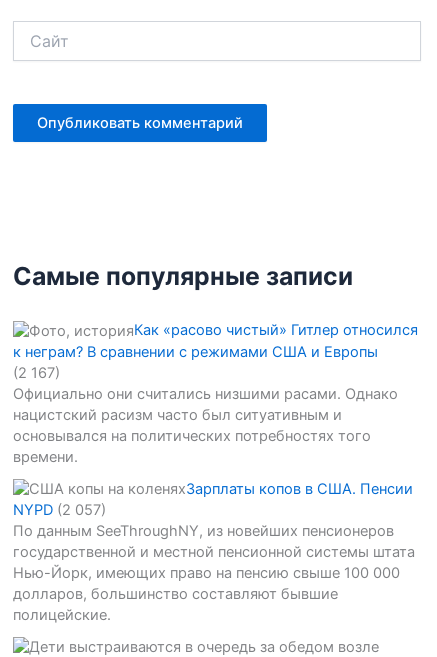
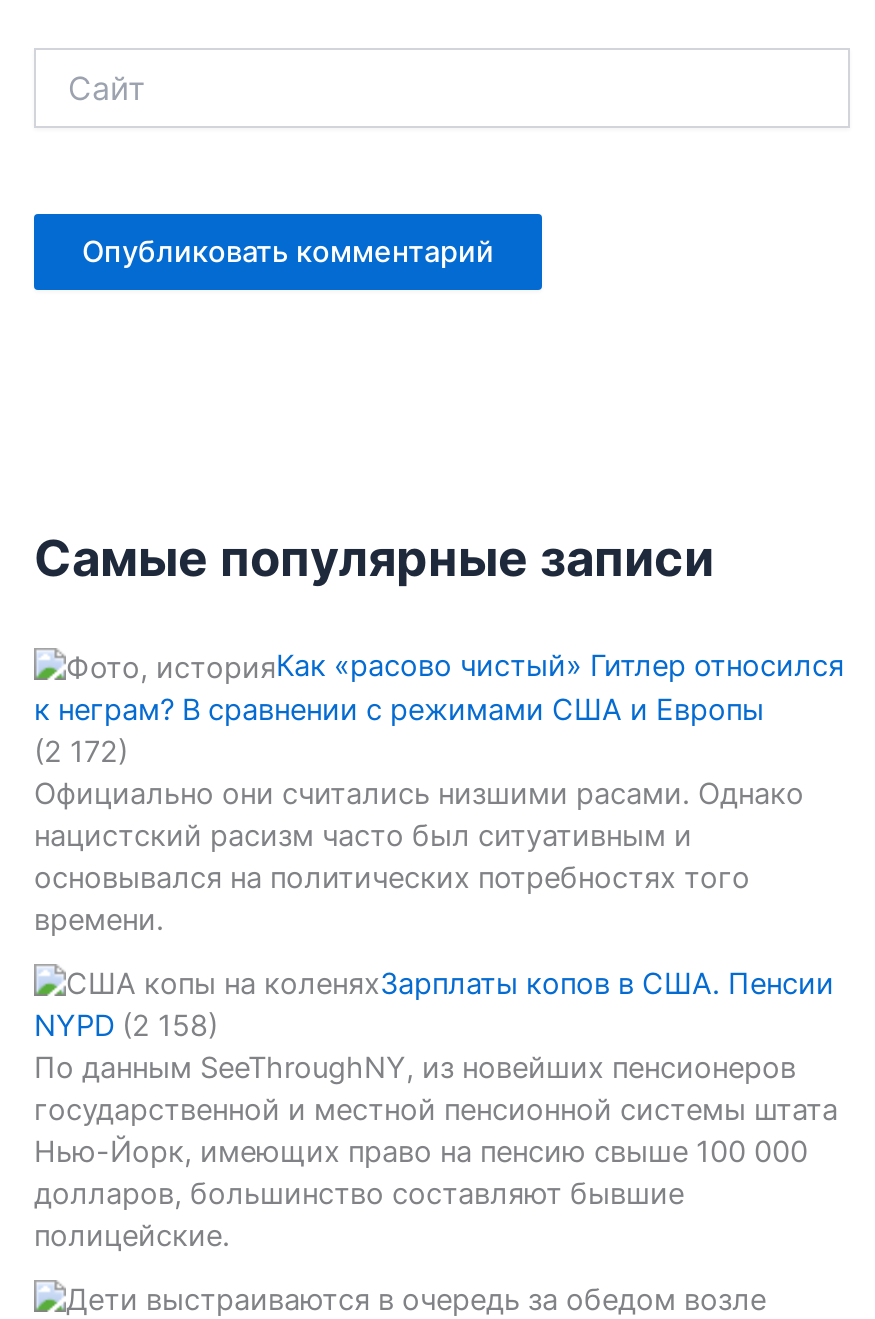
[13,364,60,382] (2 167) -> [34,733,128,769] (2 172)
[13,501,106,519] NYPD (2 057) -> [34,1008,218,1044] NYPD (2 158)

